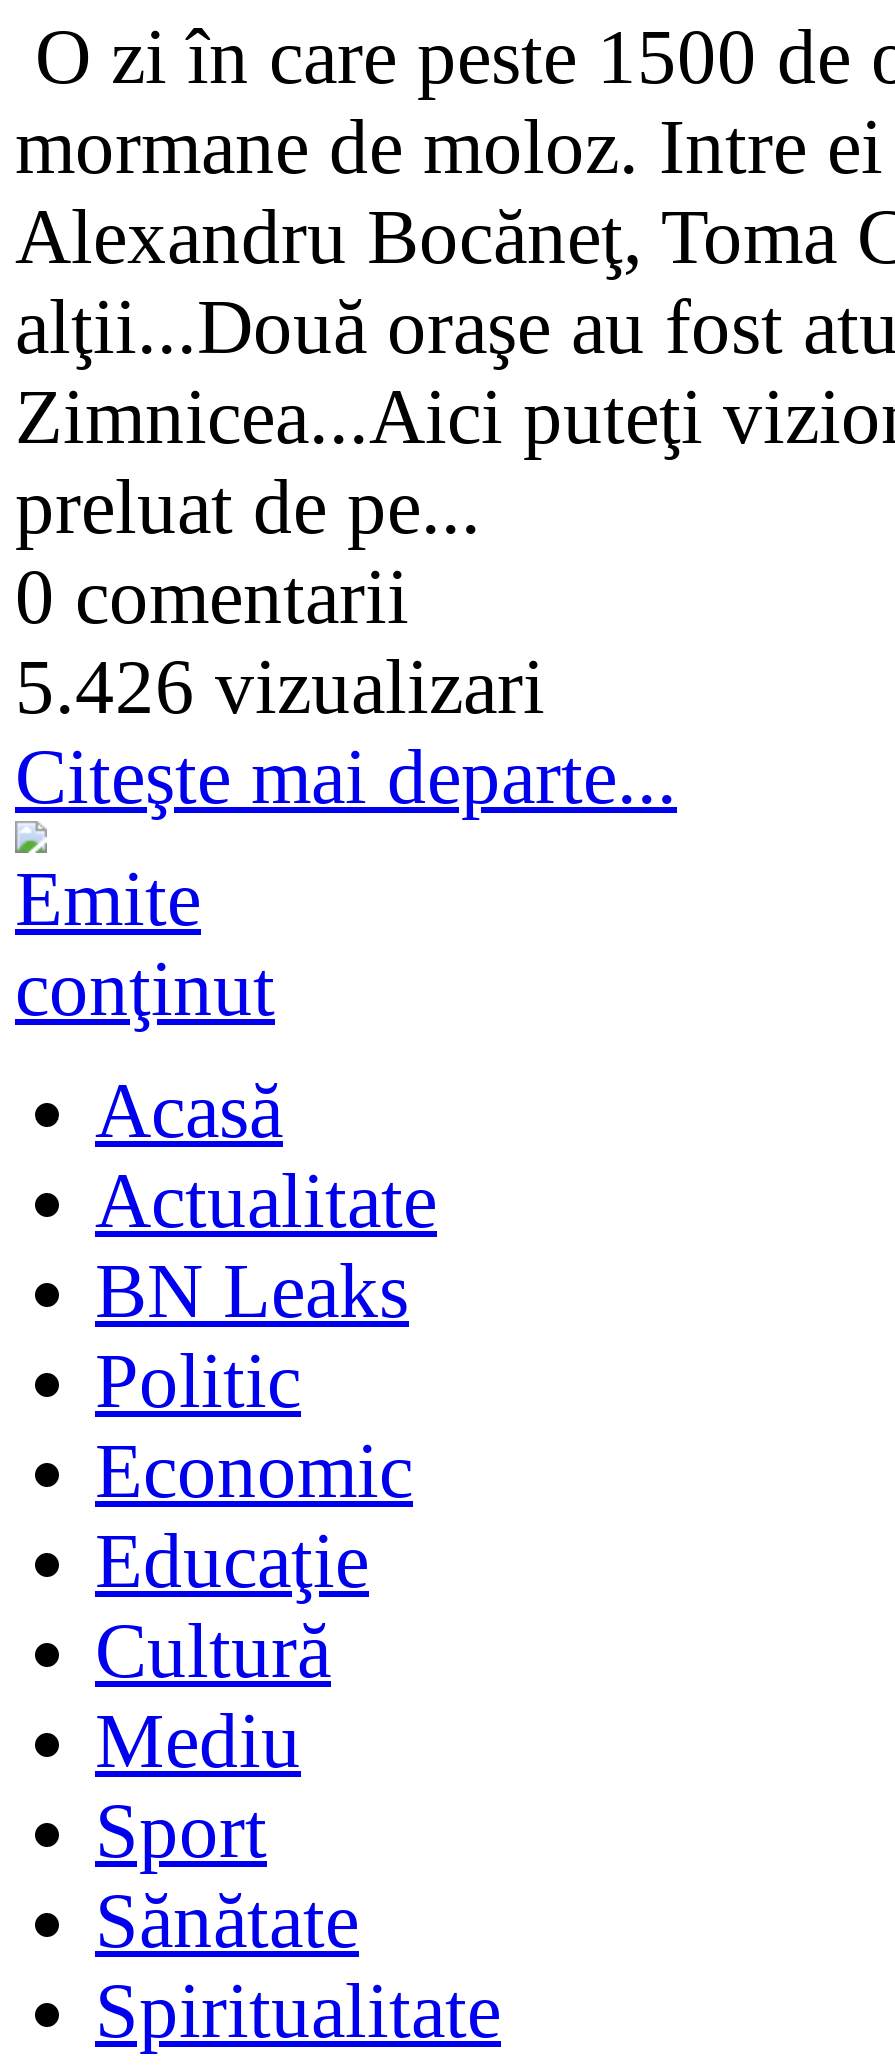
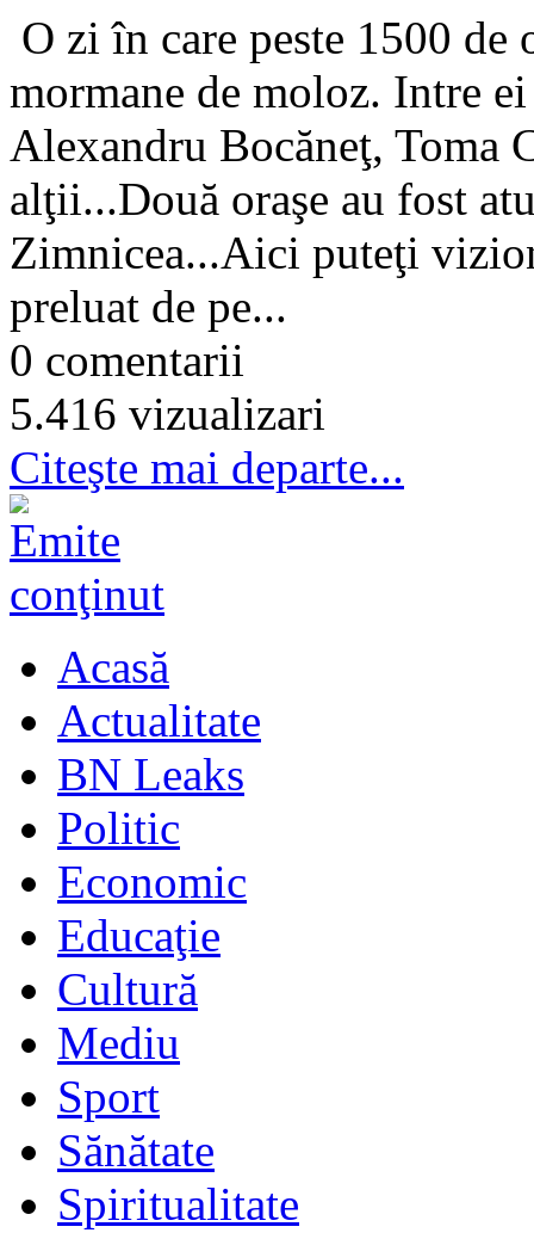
[15,642,545,728] 5.426 vizualizari -> [10,387,325,439] 5.416 vizualizari

